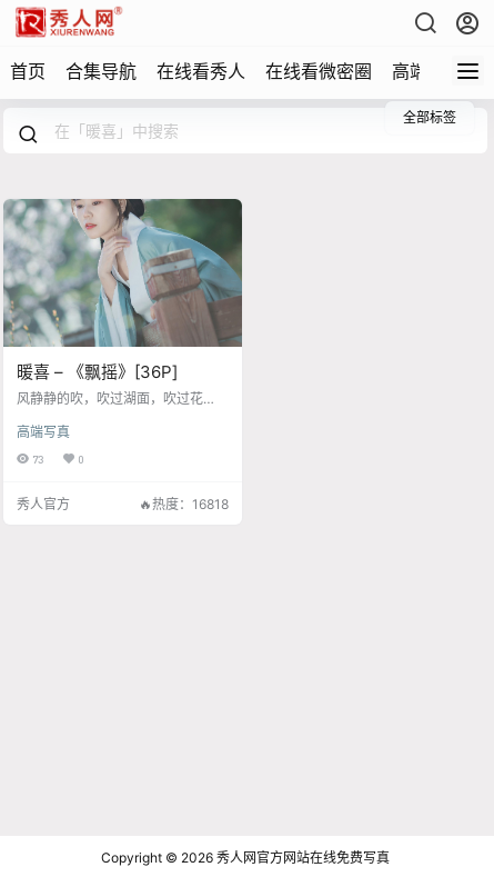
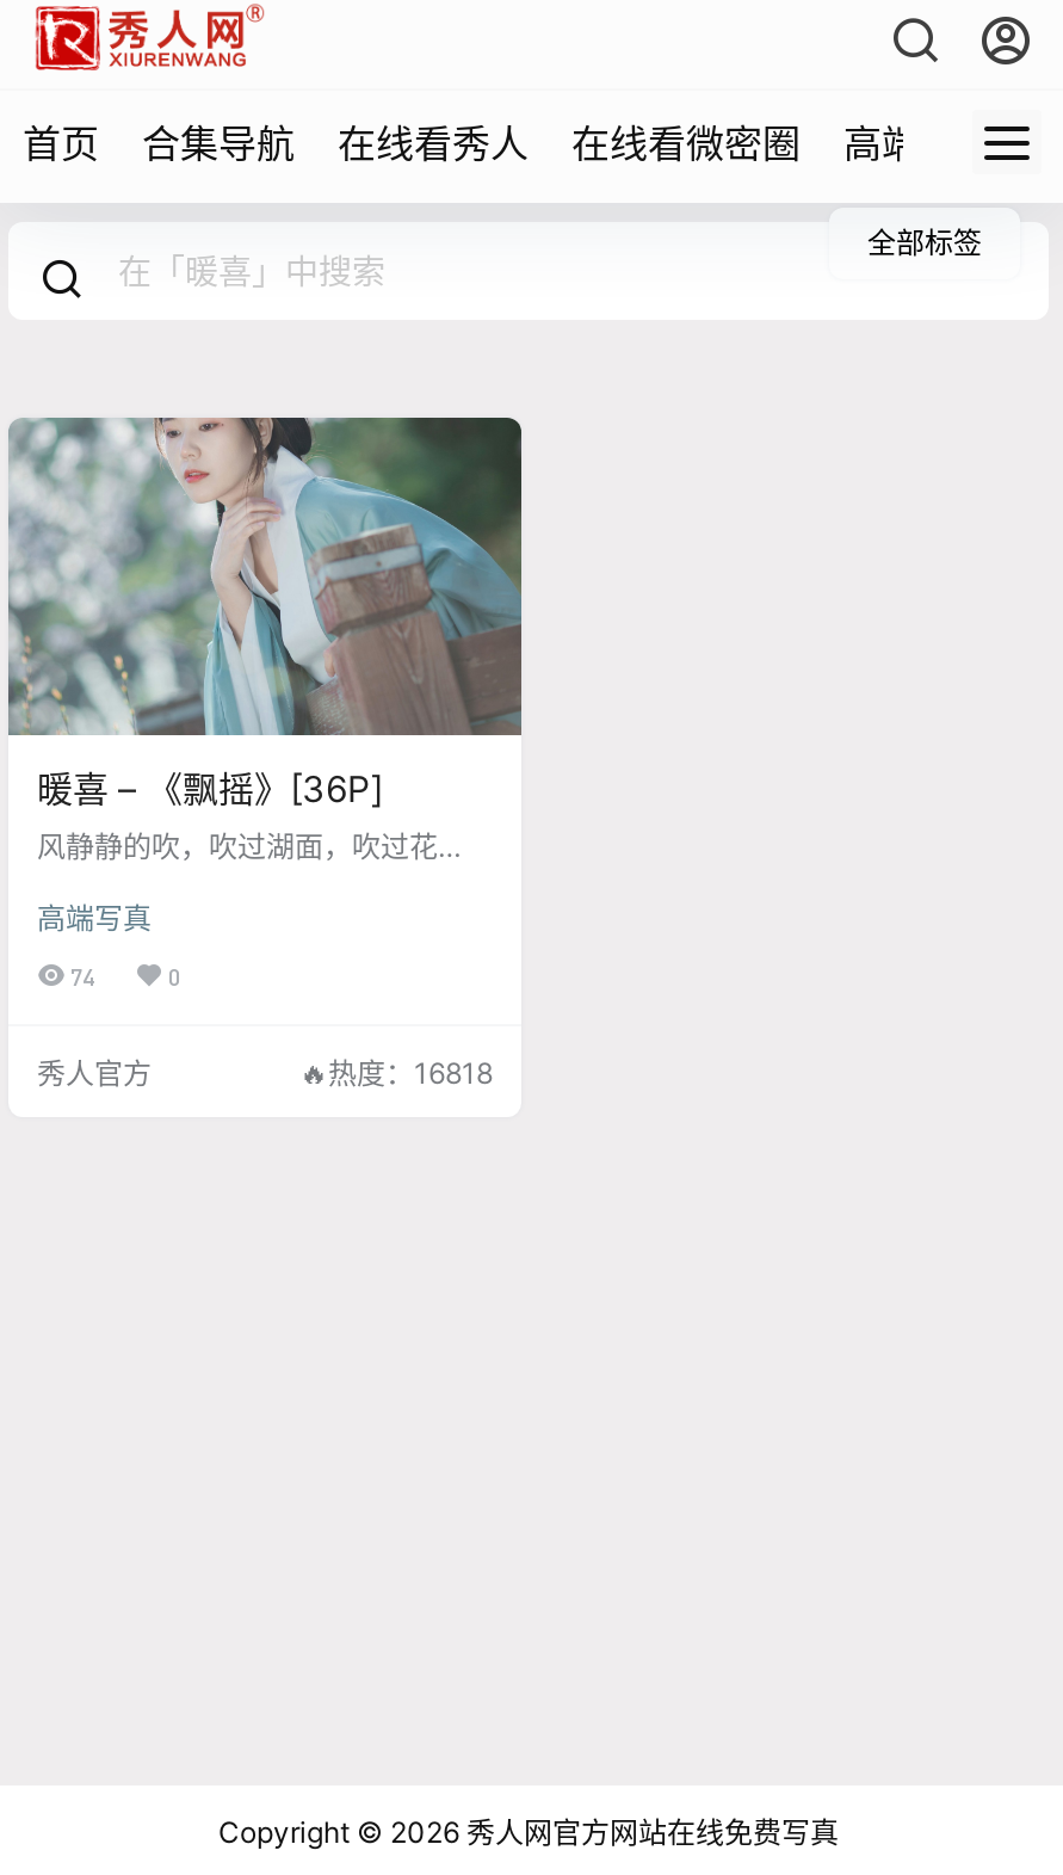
[32,452,43,466] 73 -> [70,962,94,990] 74

